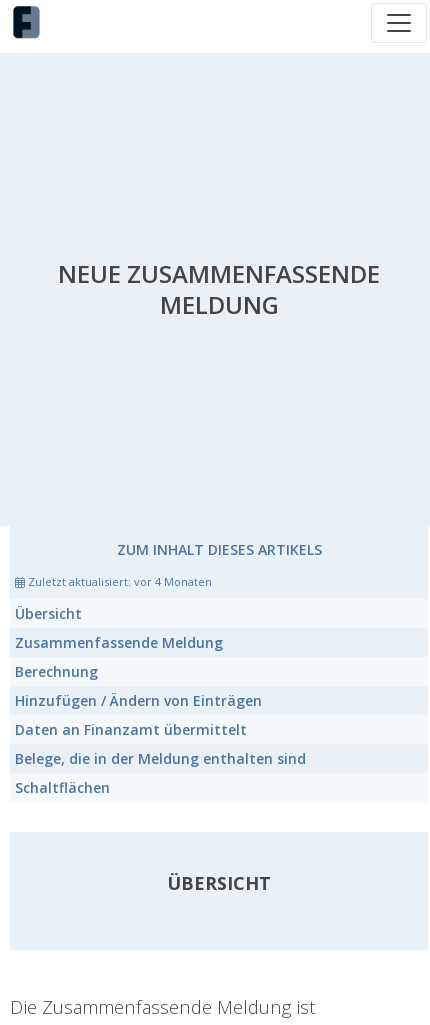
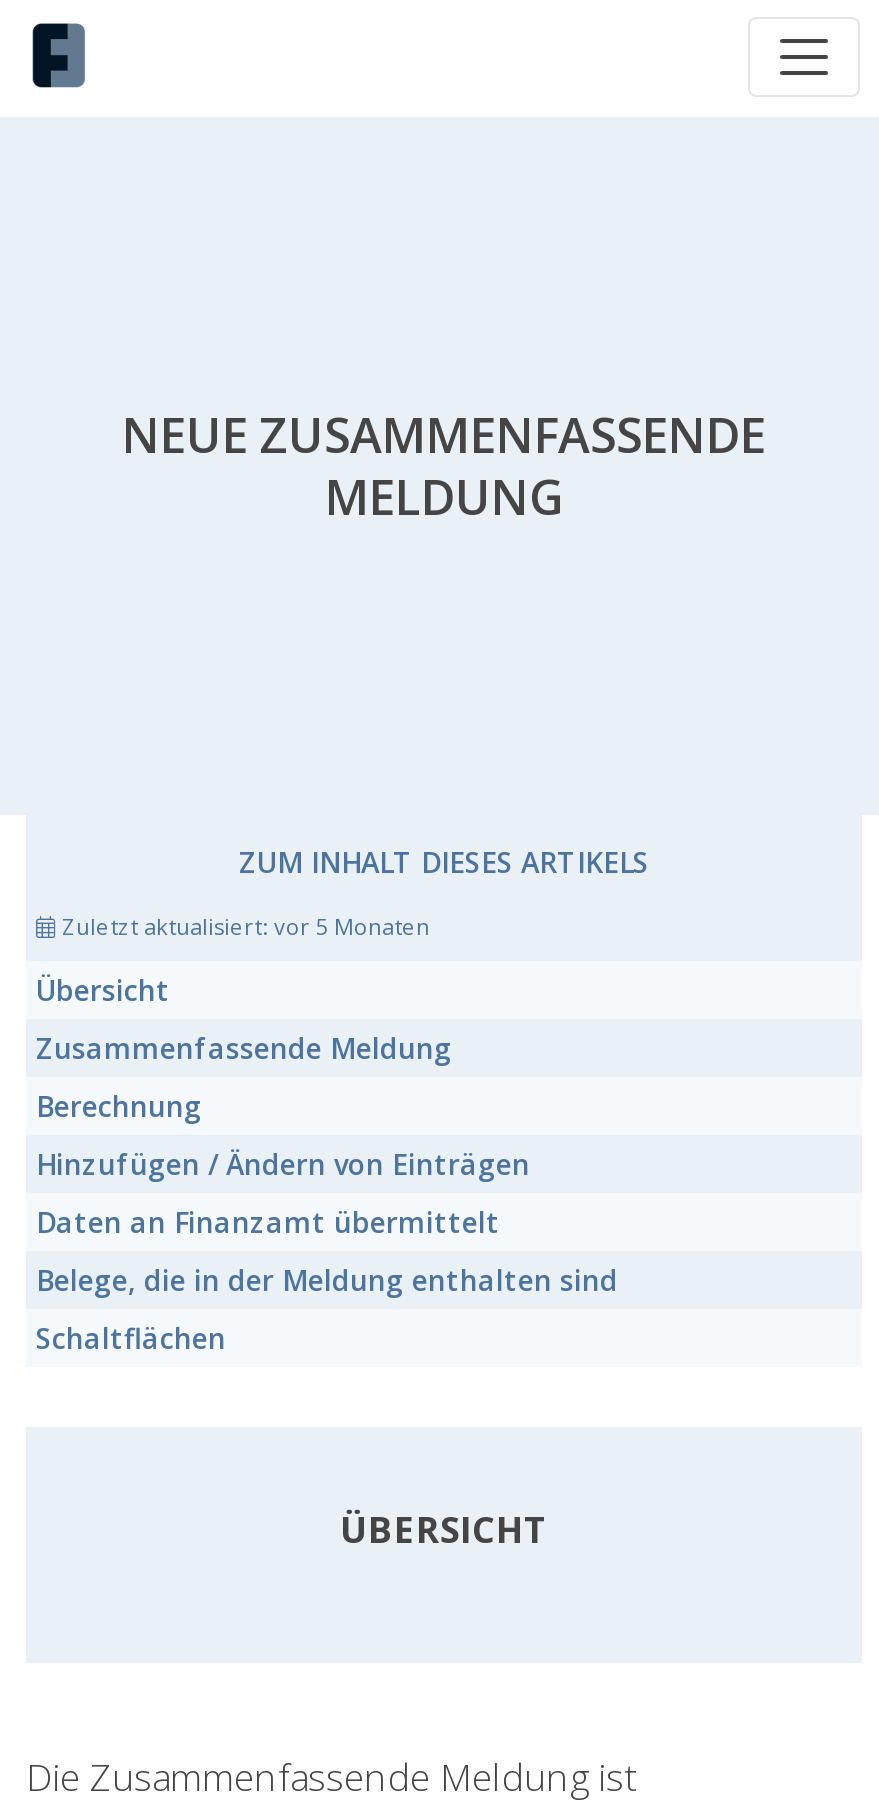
[25,574,212,589] Zuletzt aktualisiert: vor 4 Monaten -> [56,910,430,940] Zuletzt aktualisiert: vor 5 Monaten

